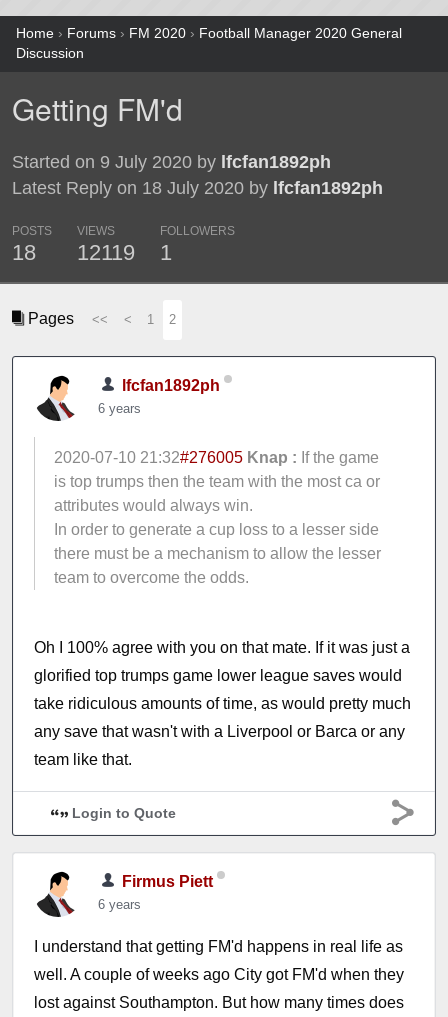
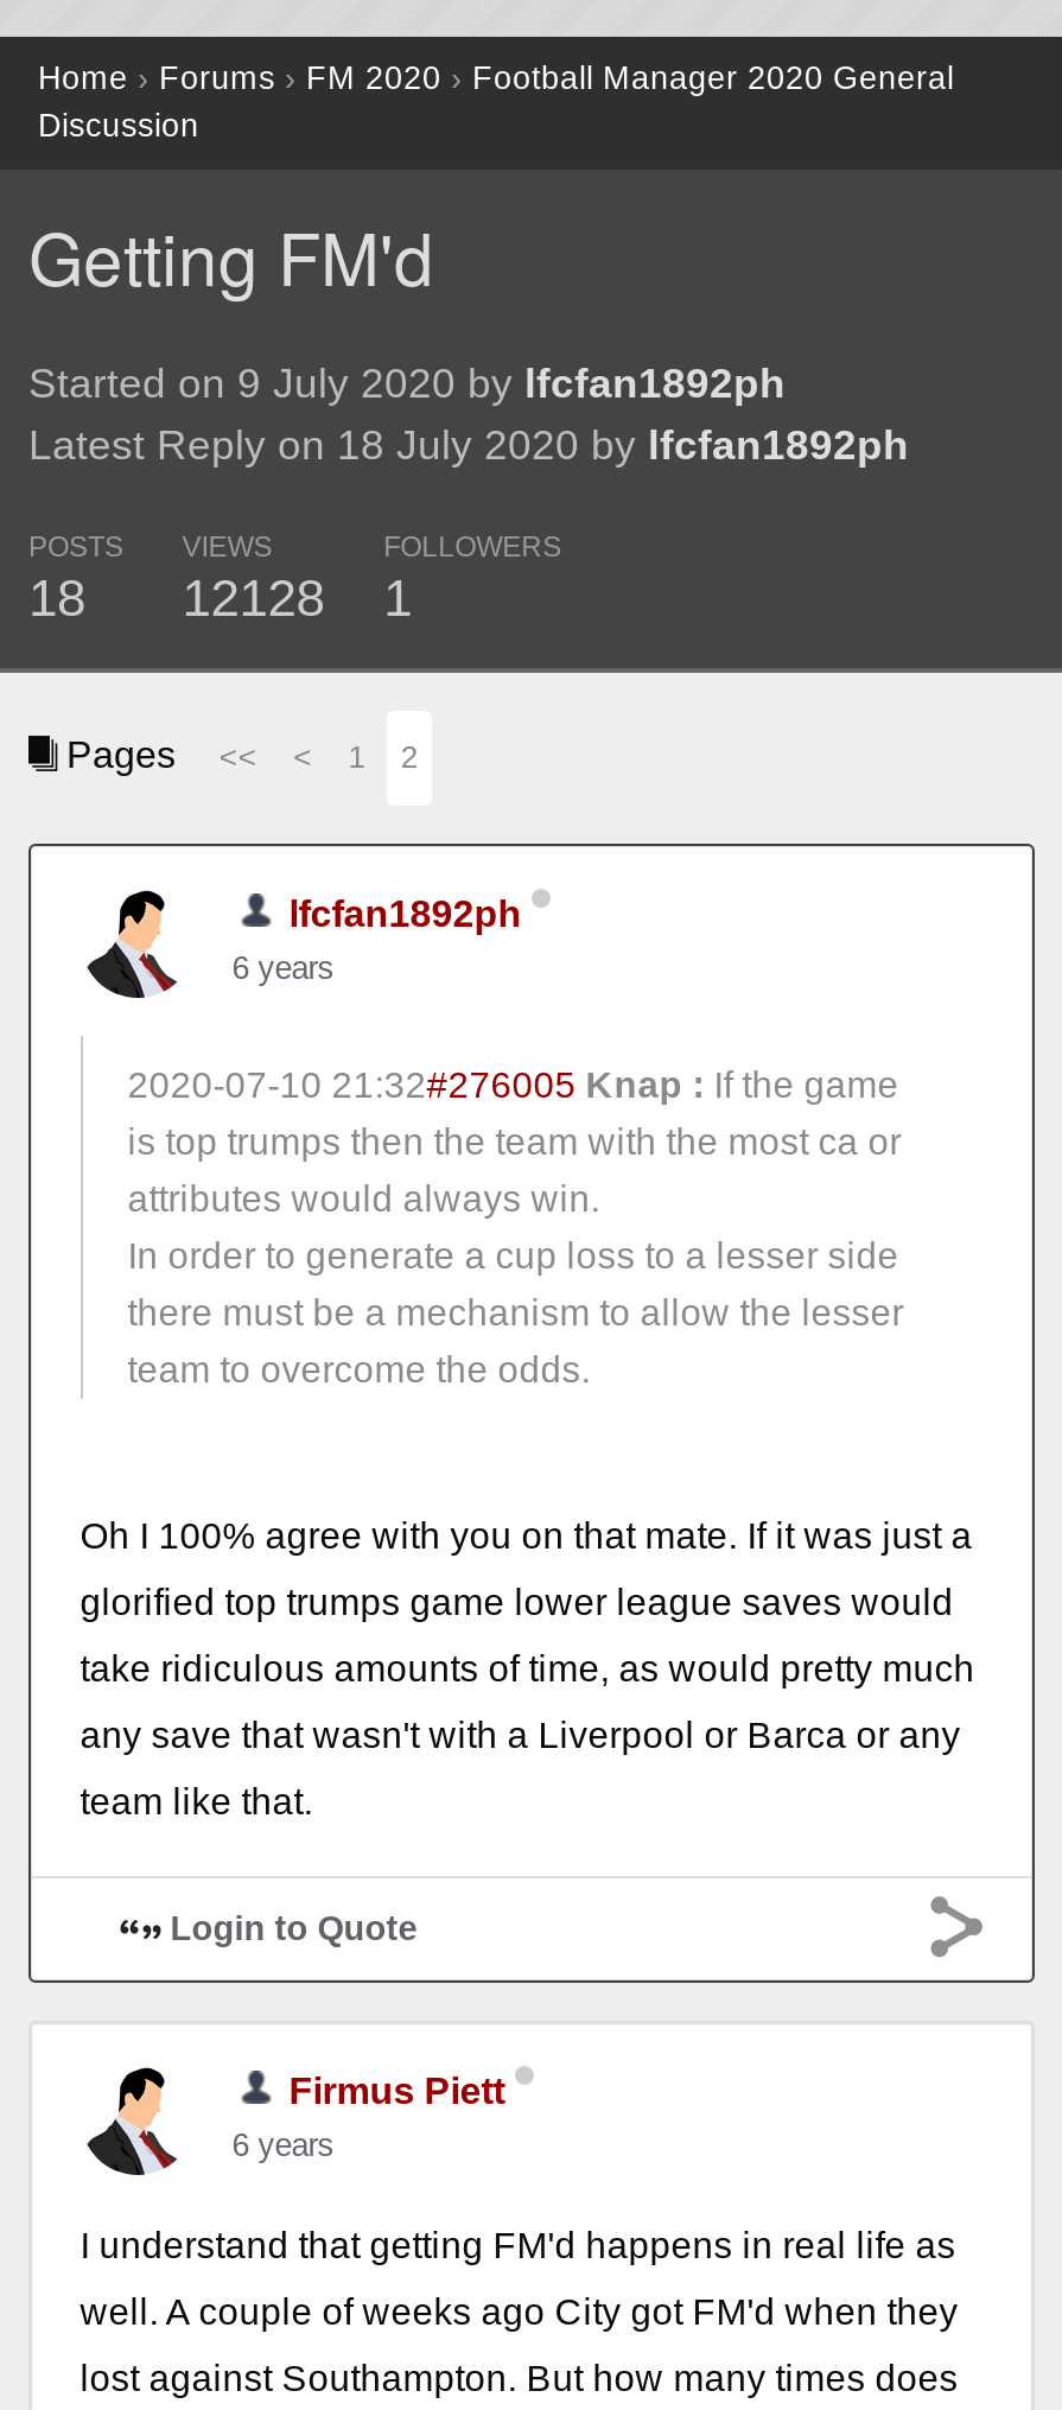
[12,240,172,265] 18 12119 1 -> [28,569,412,628] 18 12128 1

